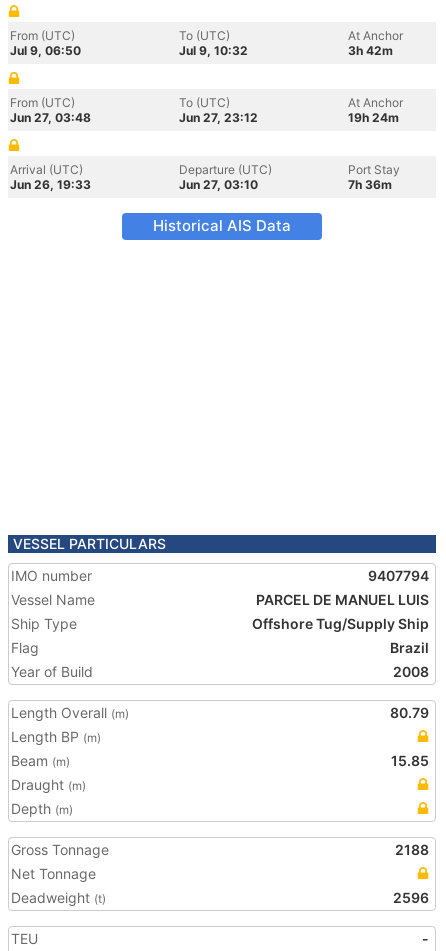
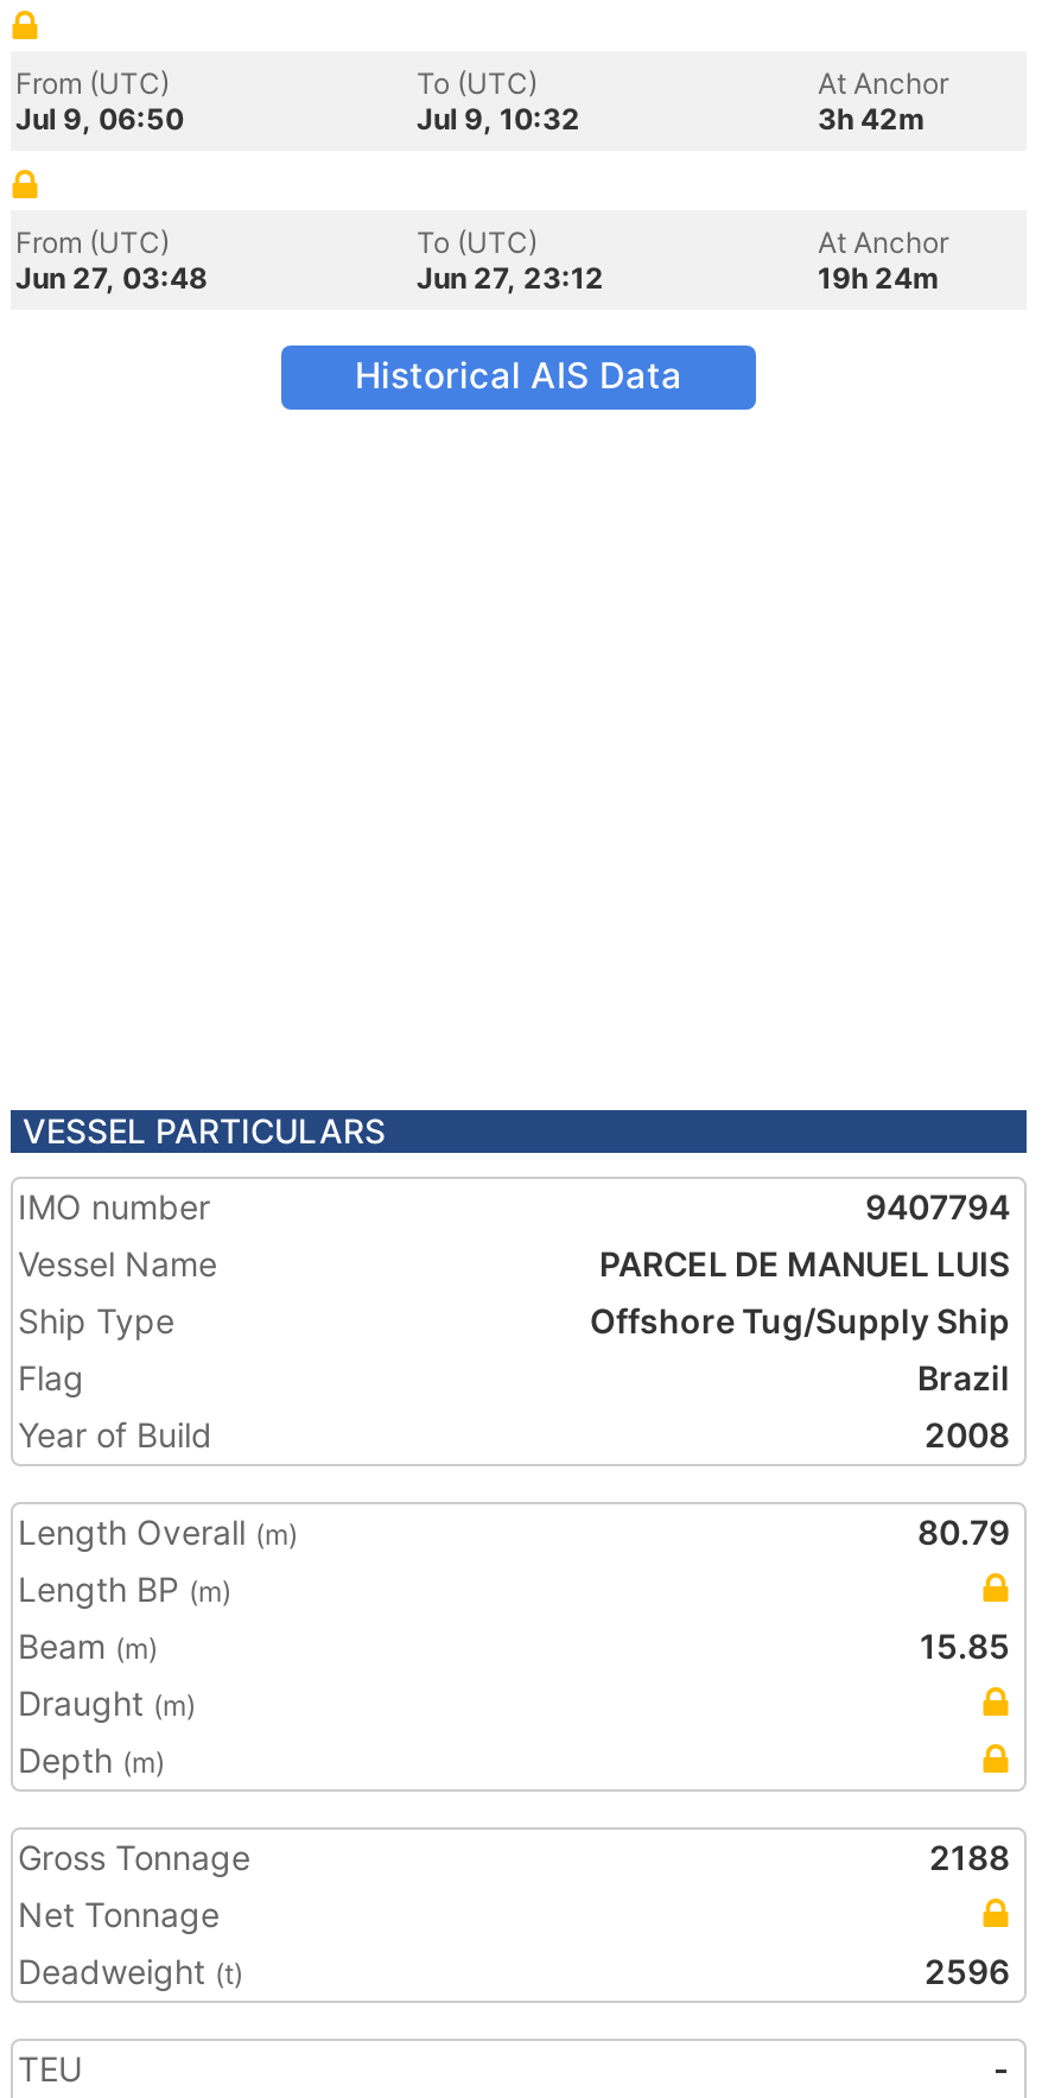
[10,162,91,192] Arrival (UTC) | Jun 26, 19:33 -> none
[179,162,272,192] Departure (UTC) | Jun 27, 03:10 -> none
[348,162,400,192] Port Stay | 7h 36m -> none

